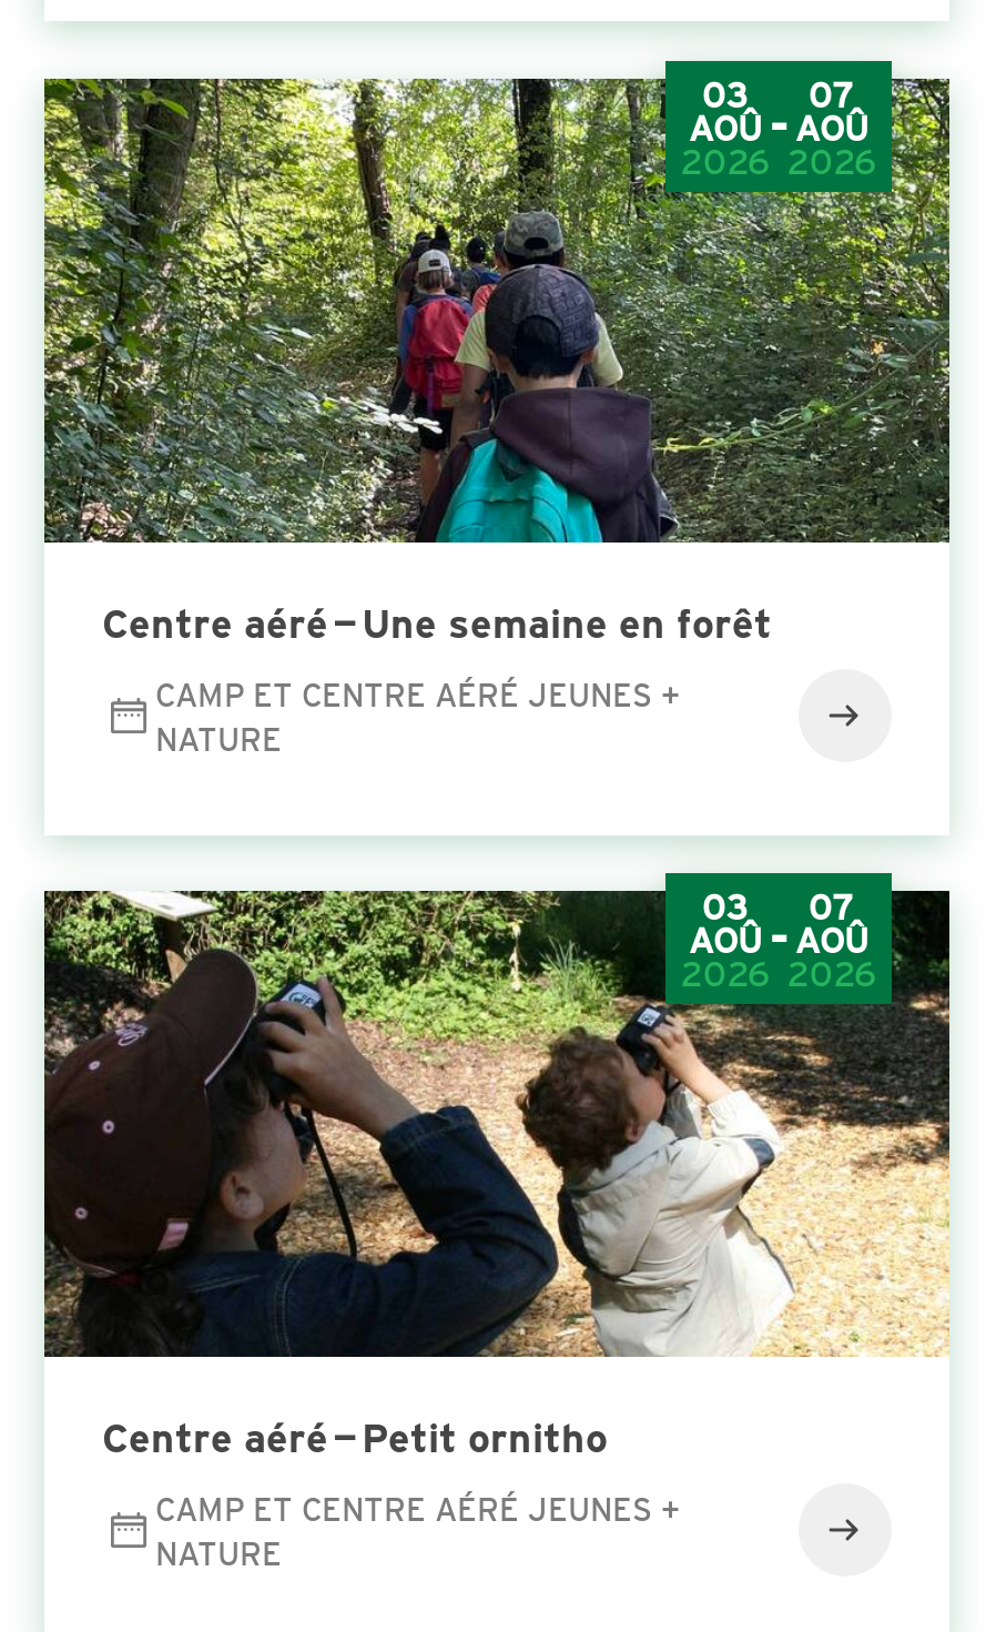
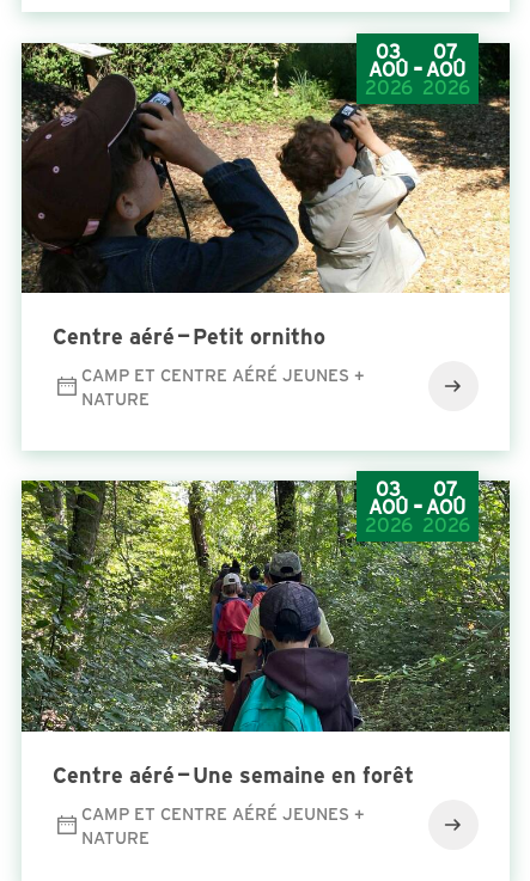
moved [42,77,952,649] -> [20,479,511,789]: [image] | Centre aéré — Une semaine en forêt
moved [42,889,952,1463] -> [20,42,511,350]: [image] | Centre aéré — Petit ornitho

